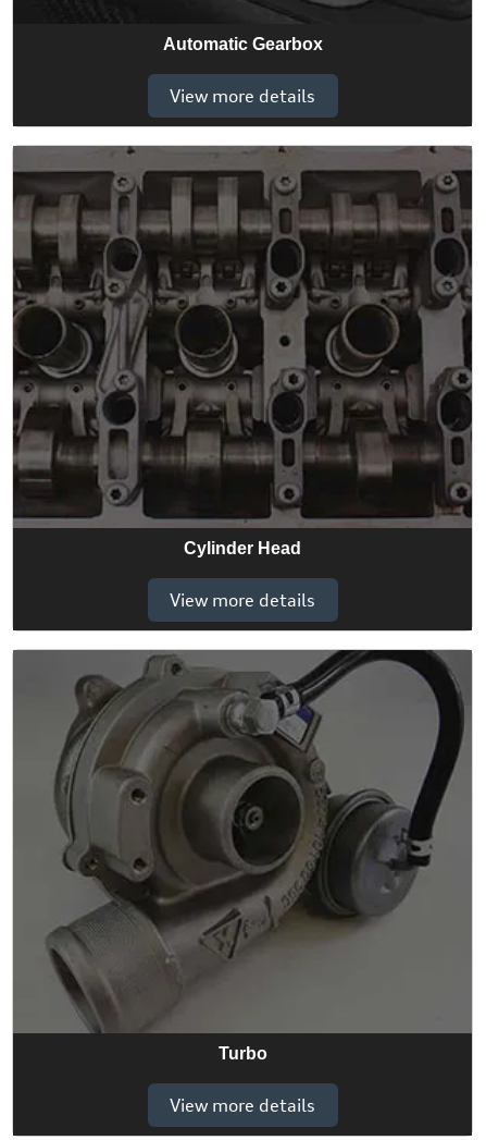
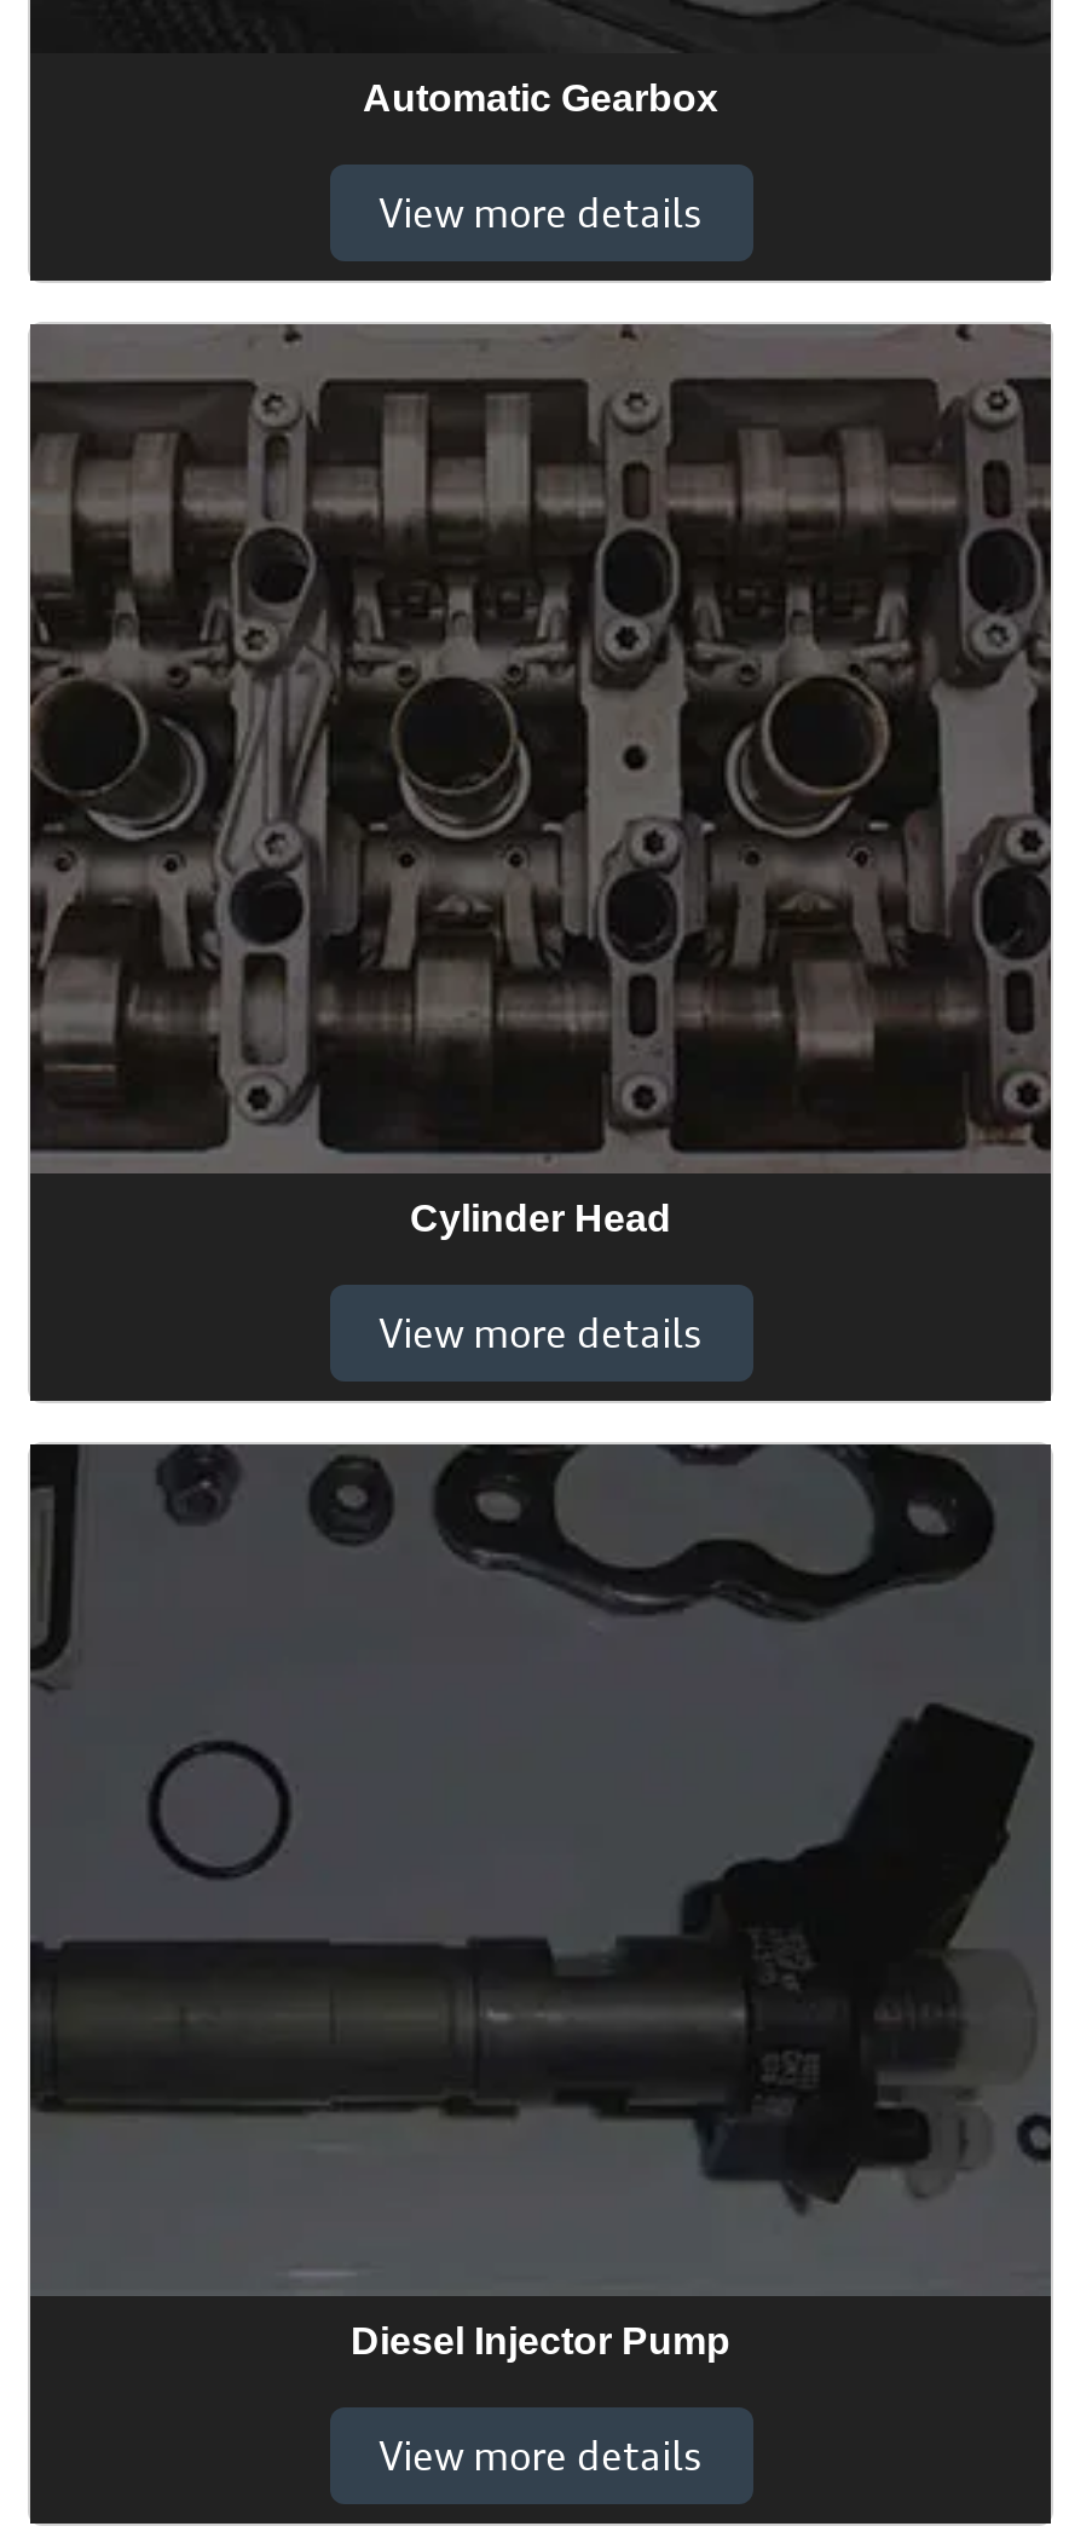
[13,650,472,1063] [image] | Turbo -> [30,1444,1051,2361] [image] | Diesel Injector Pump

